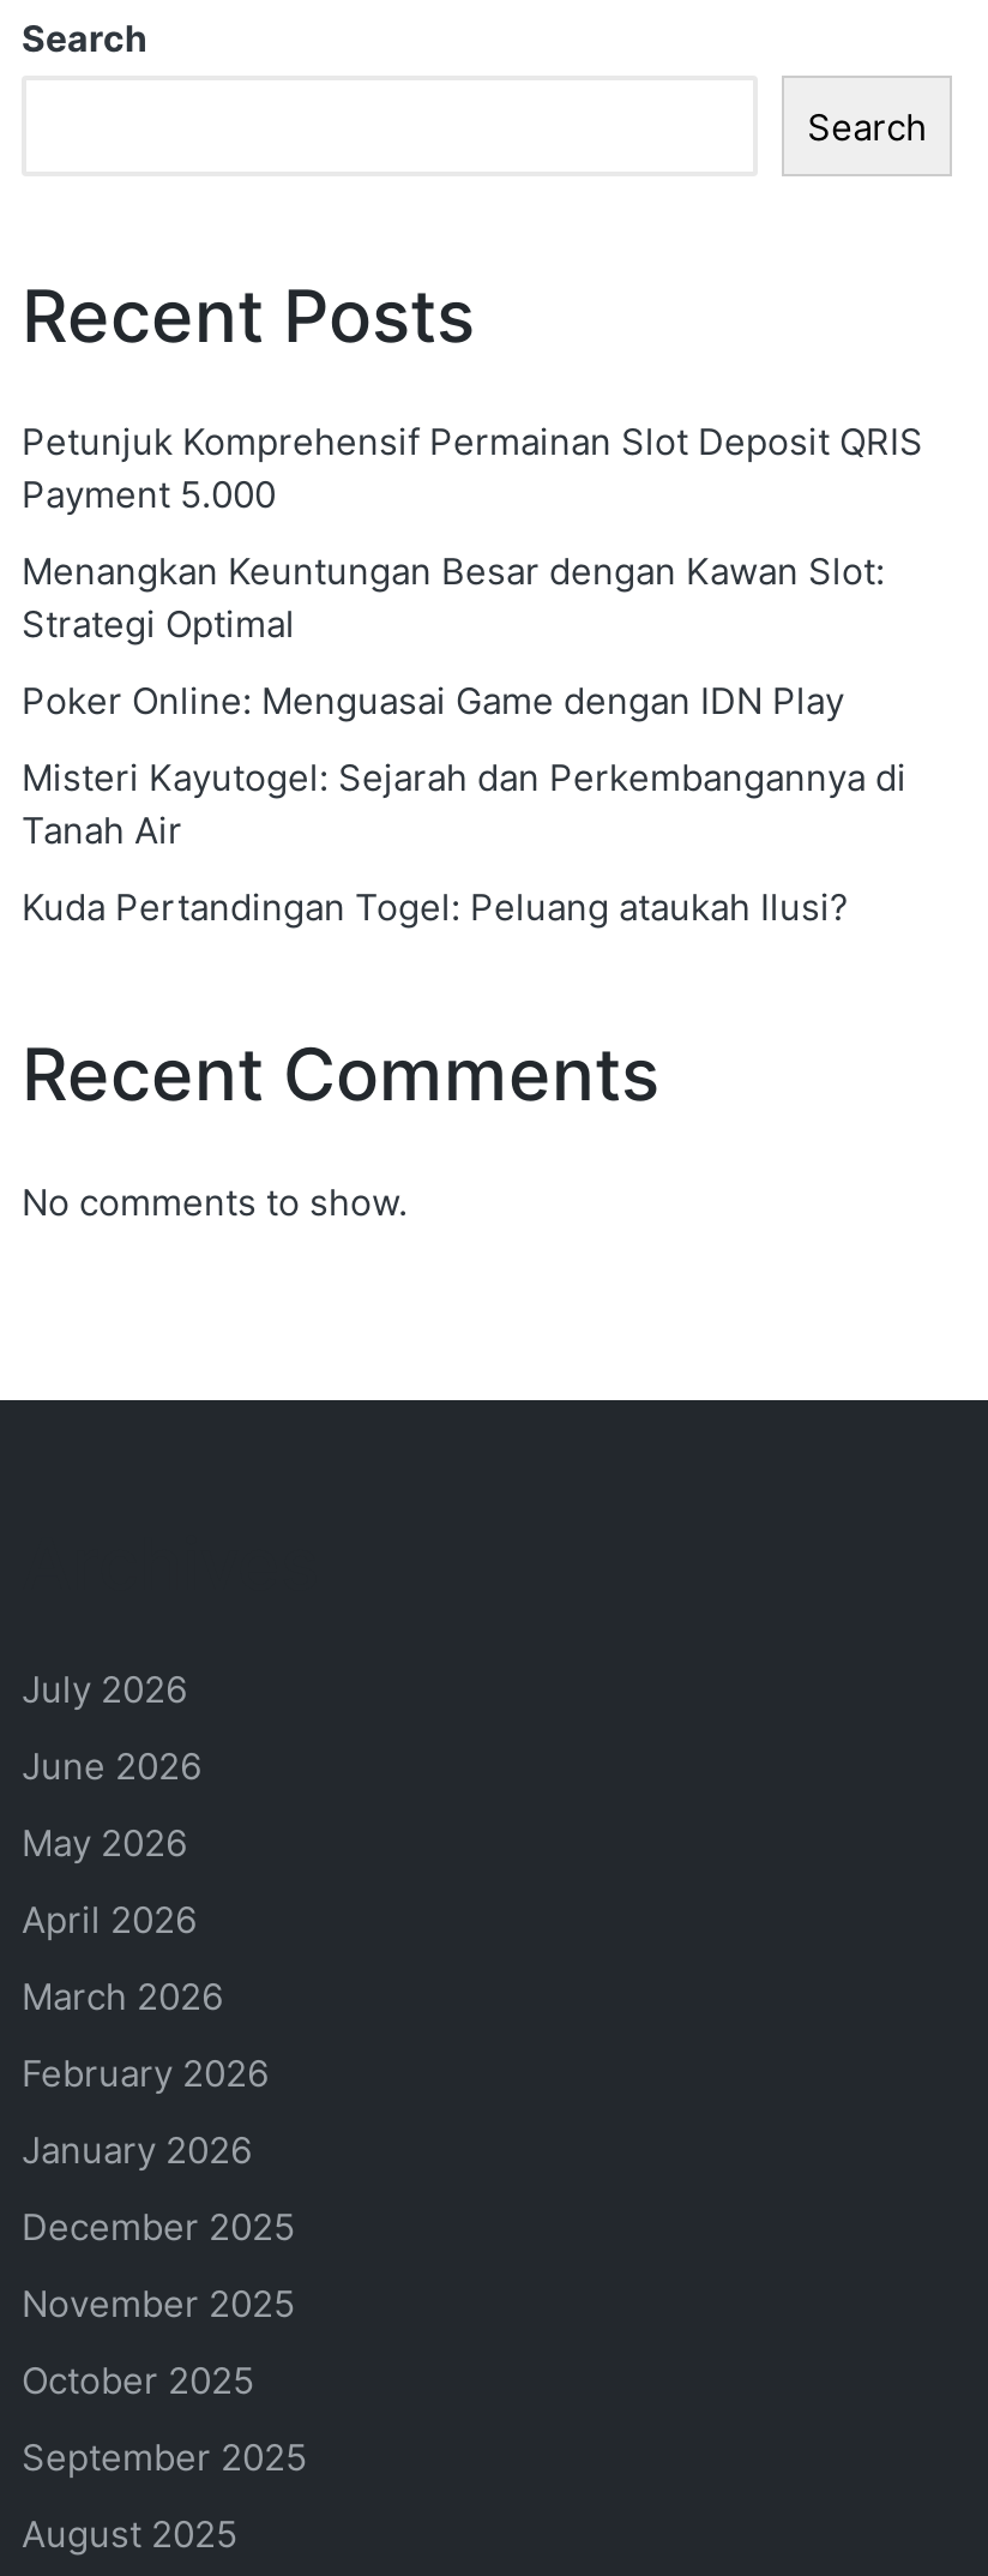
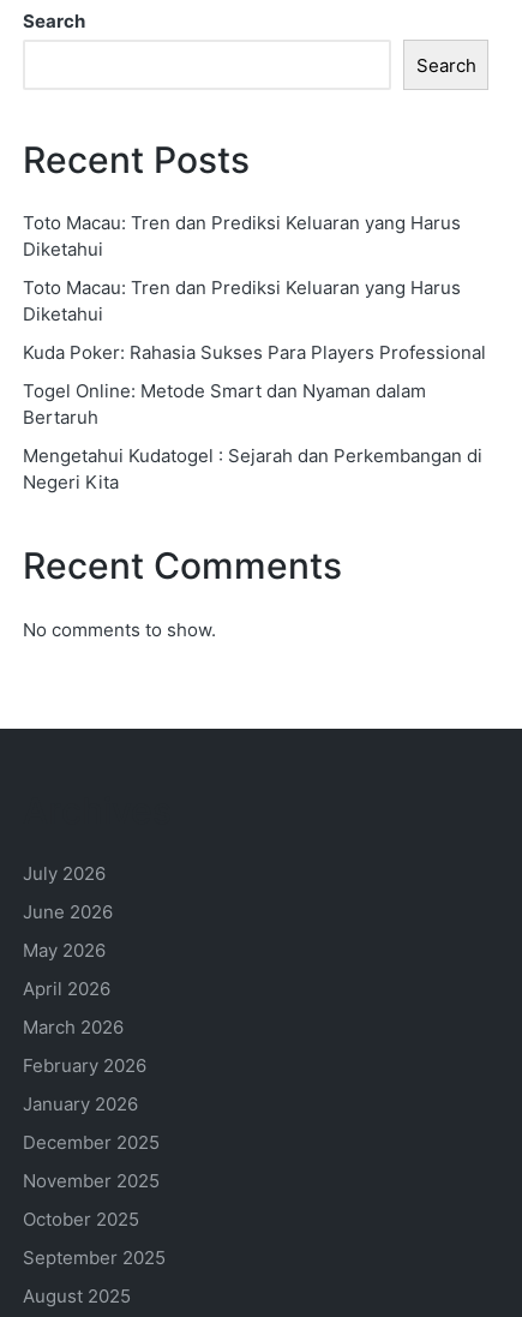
[22,418,923,516] Petunjuk Komprehensif Permainan Slot Deposit QRIS | Payment 5.000 -> [23,211,461,260] Toto Macau: Tren dan Prediksi Keluaran yang Harus | Diketahui
[22,547,885,645] Menangkan Keuntungan Besar dengan Kawan Slot: | Strategi Optimal -> [23,276,461,325] Toto Macau: Tren dan Prediksi Keluaran yang Harus | Diketahui
[22,677,844,722] Poker Online: Menguasai Game dengan IDN Play -> [23,340,486,363] Kuda Poker: Rahasia Sukses Para Players Professional
[22,753,906,852] Misteri Kayutogel: Sejarah dan Perkembangannya di | Tanah Air -> [23,379,426,428] Togel Online: Metode Smart dan Nyaman dalam | Bertaruh
[22,883,849,929] Kuda Pertandingan Togel: Peluang ataukah Ilusi? -> [23,444,482,493] Mengetahui Kudatogel : Sejarah dan Perkembangan di | Negeri Kita

